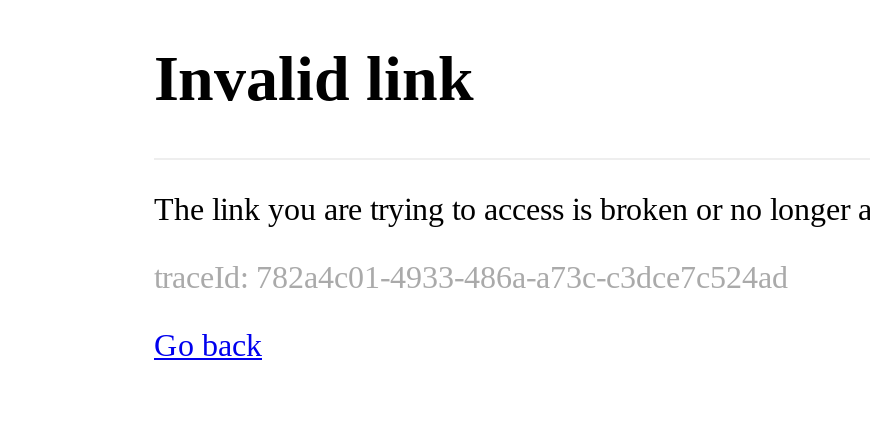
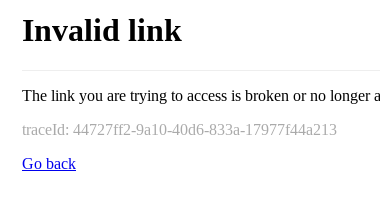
[154,261,788,295] traceId: 782a4c01-4933-486a-a73c-c3dce7c524ad -> [22,121,337,138] traceId: 44727ff2-9a10-40d6-833a-17977f44a213

